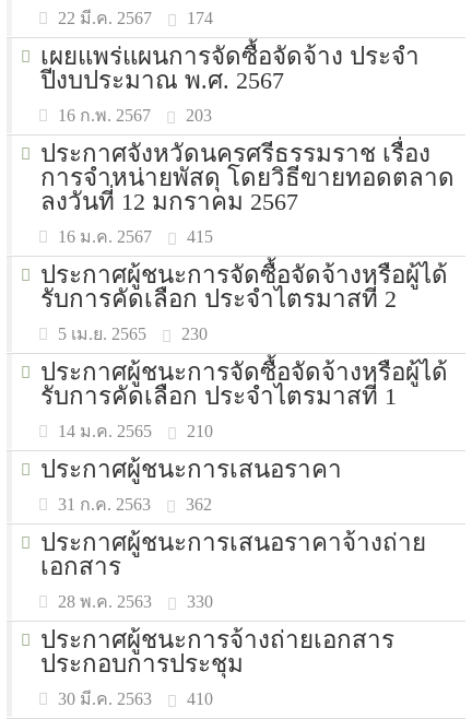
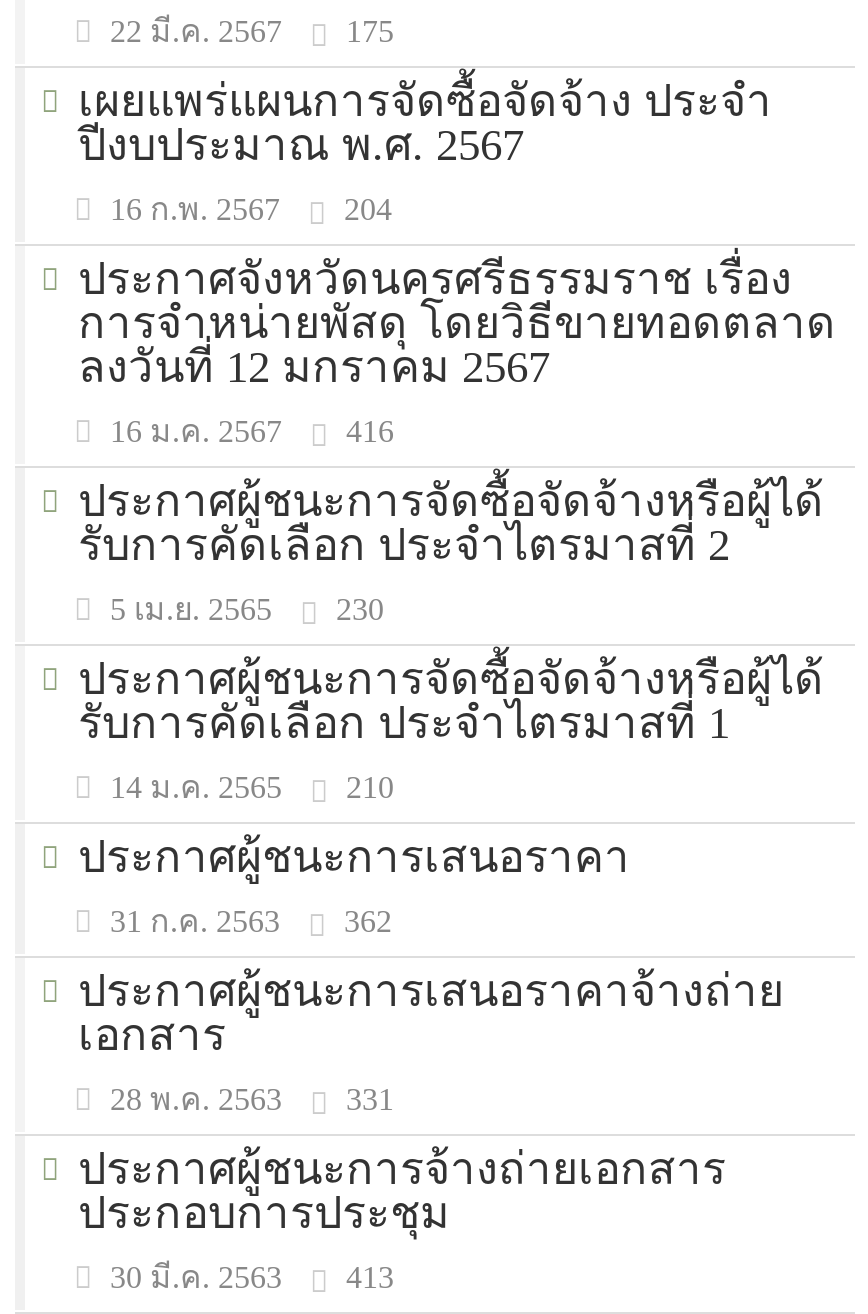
[58,8,213,27] 22 มี.ค. 2567 174 -> [110,13,394,48] 22 มี.ค. 2567 175
[58,105,212,125] 16 ก.พ. 2567 203 -> [110,191,392,226] 16 ก.พ. 2567 204
[58,227,213,246] 16 ม.ค. 2567 415 -> [110,413,394,448] 16 ม.ค. 2567 416
[58,592,213,611] 28 พ.ค. 2563 330 -> [110,1081,394,1116] 28 พ.ค. 2563 331
[58,689,213,708] 30 มี.ค. 2563 410 -> [110,1259,394,1294] 30 มี.ค. 2563 413

